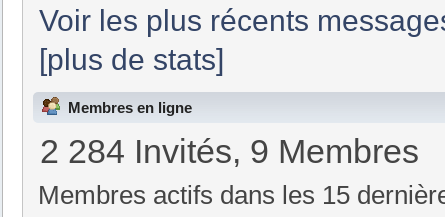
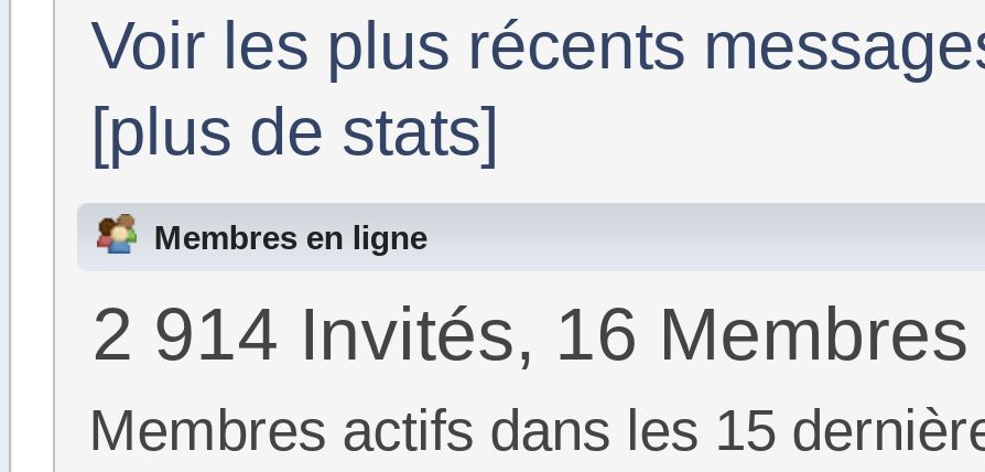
[40,133,419,170] 2 284 Invités, 9 Membres -> [92,293,969,375] 2 914 Invités, 16 Membres

